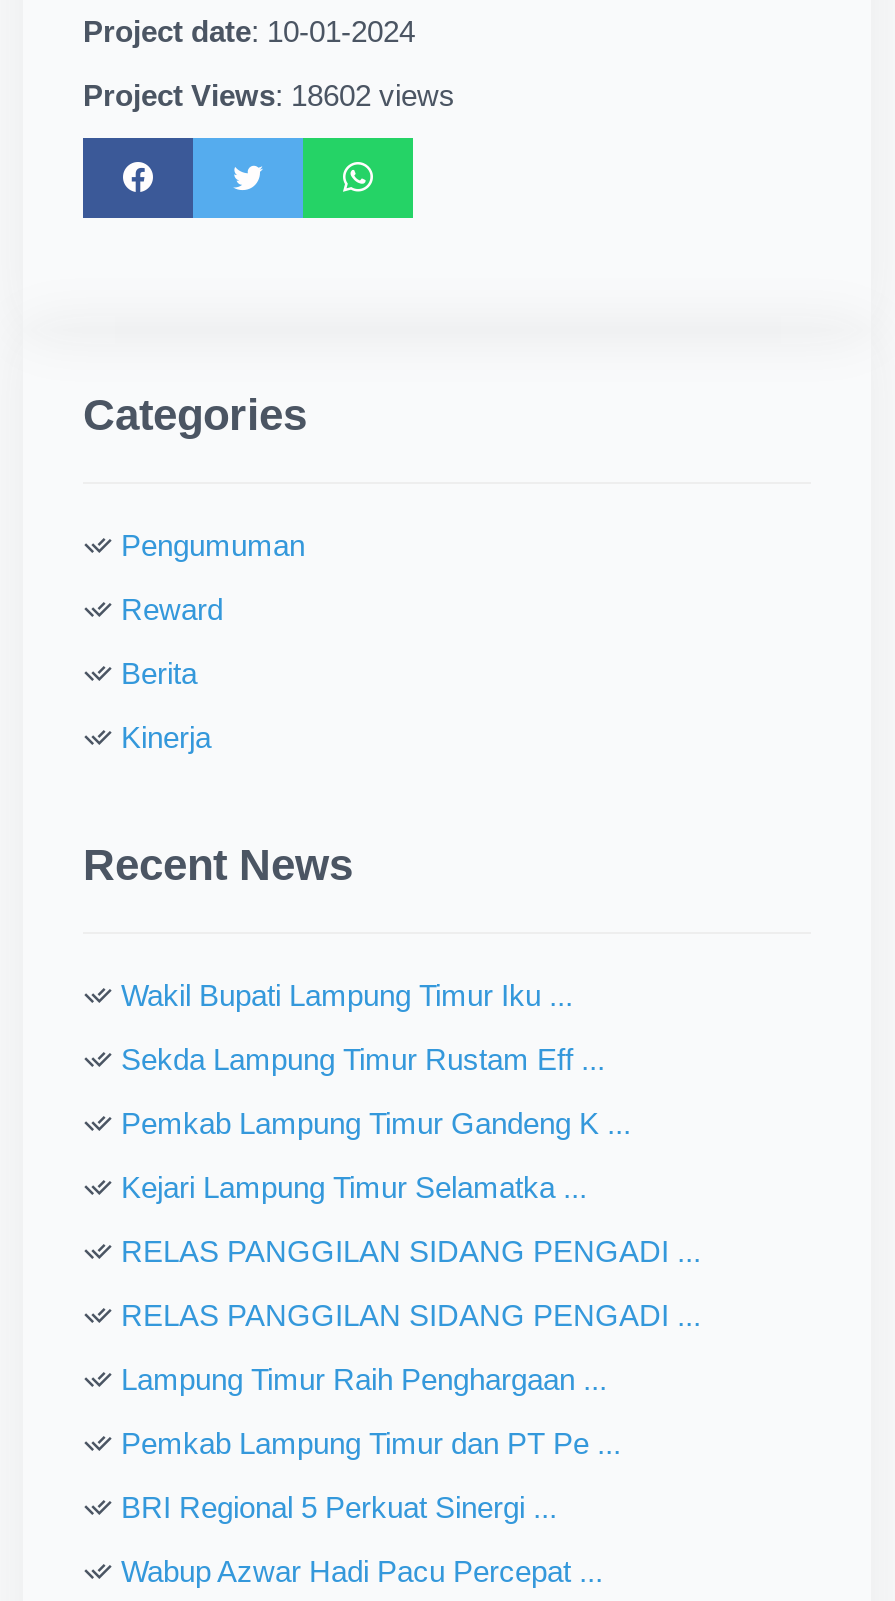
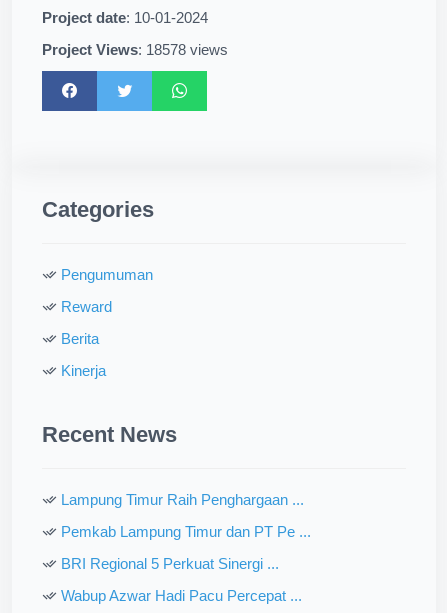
[83,77,455,111] Project Views: 18602 views -> [42,41,228,58] Project Views: 18578 views
[121,977,701,1331] Wakil Bupati Lampung Timur Iku ... | Sekda Lampung Timur Rustam Eff ... | Pemkab Lampung Timur Gandeng K ... | Kejari Lampung Timur Selamatka ... | RELAS PANGGILAN SIDANG PENGADI ... | RELAS PANGGILAN SIDANG PENGADI ... -> none

